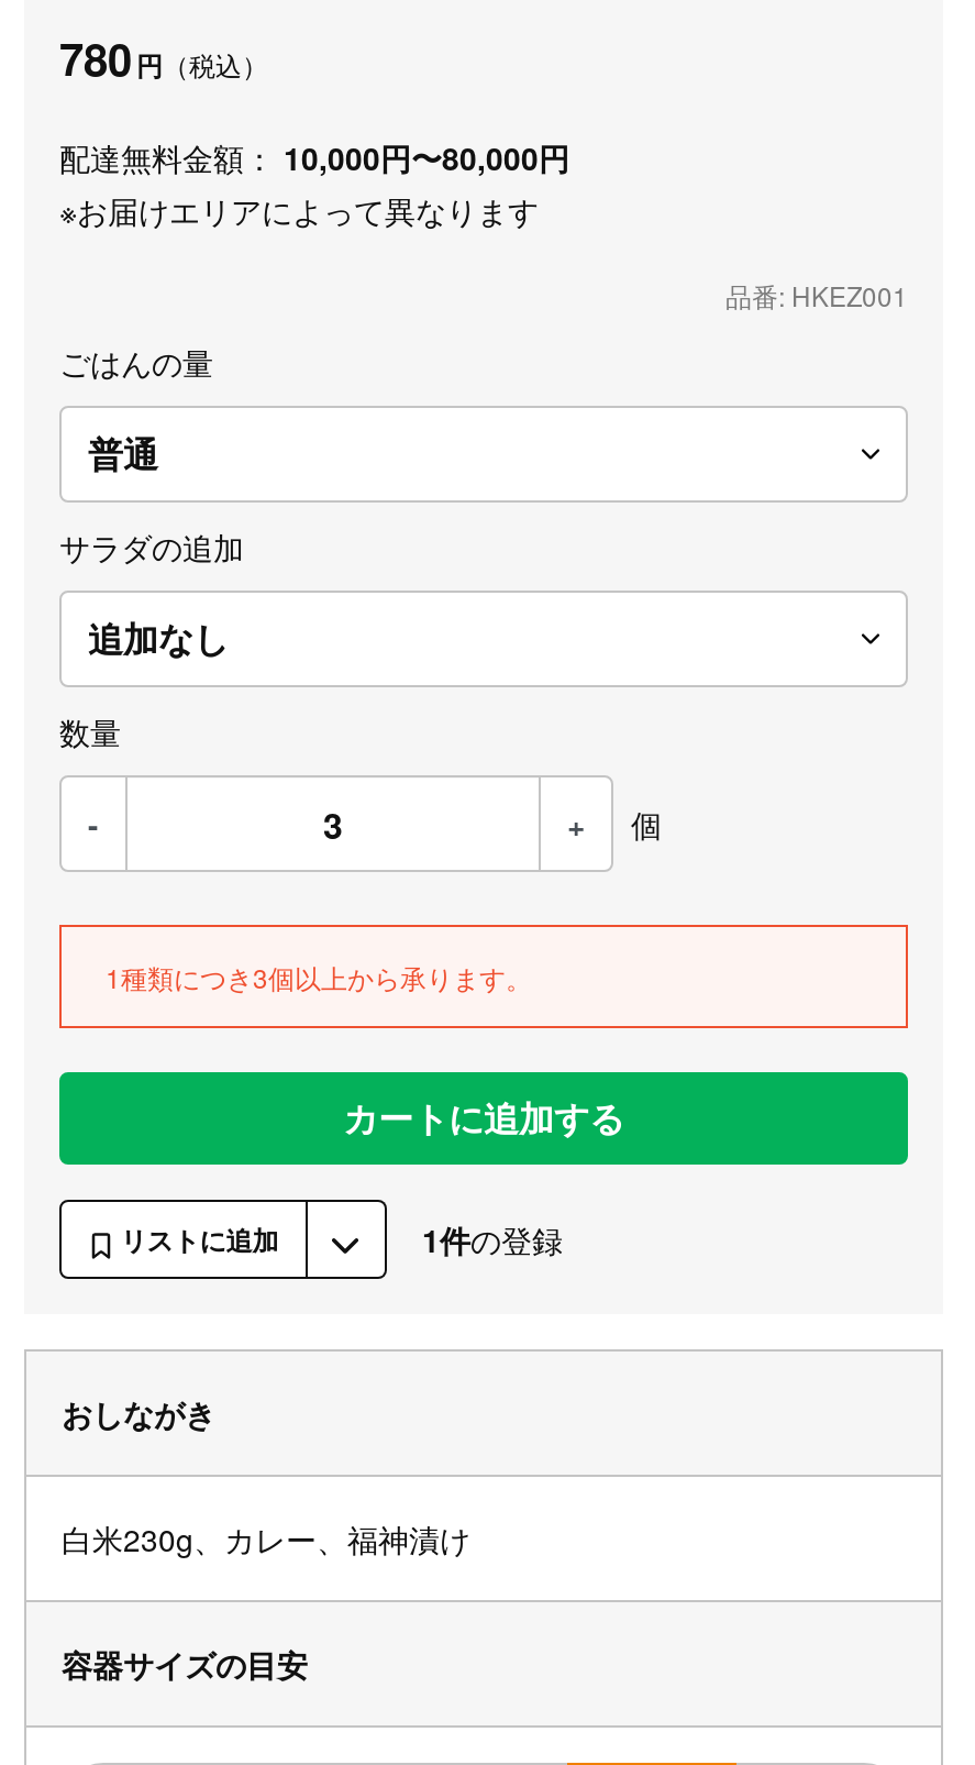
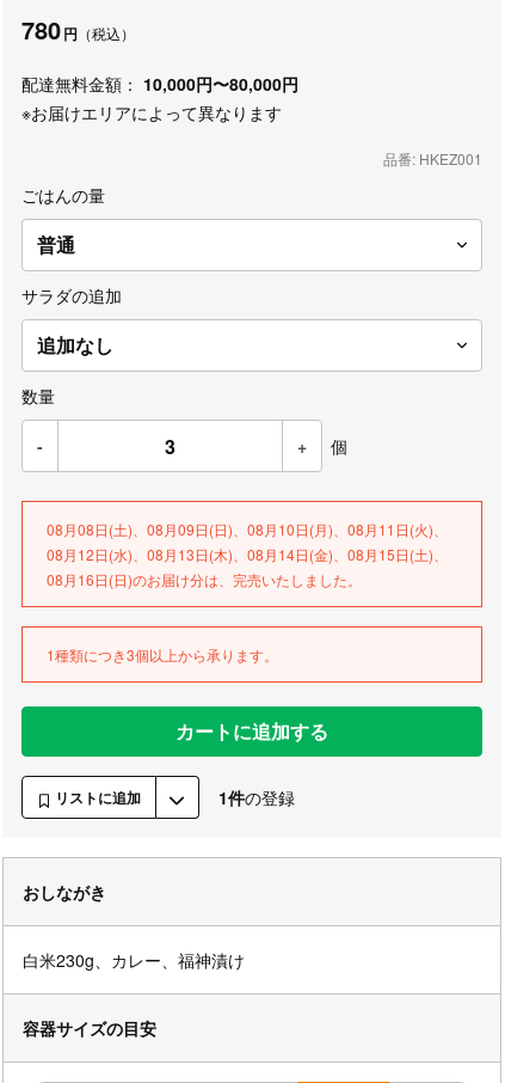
none -> [47,519,448,590] 08月08日(土)、08月09日(日)、08月10日(月)、08月11日(火)、 | 08月12日(水)、08月13日(木)、08月14日(金)、08月15日(土)、 | 08月16日(日)のお届け分は、完売いたしました。

